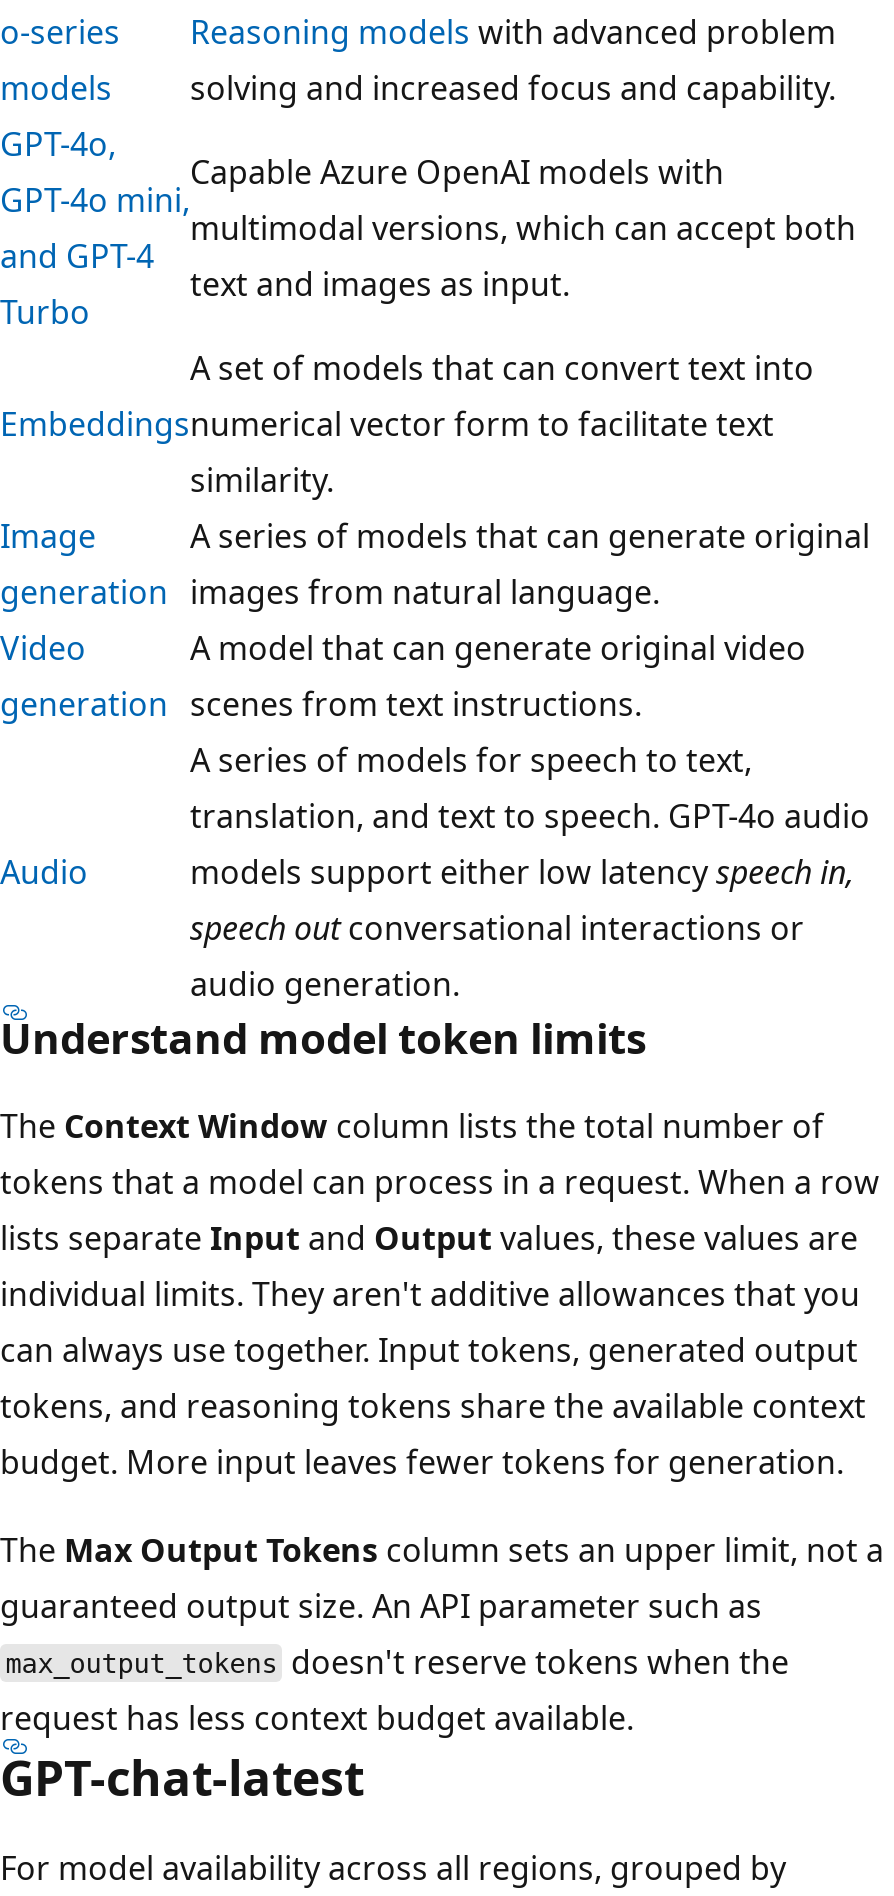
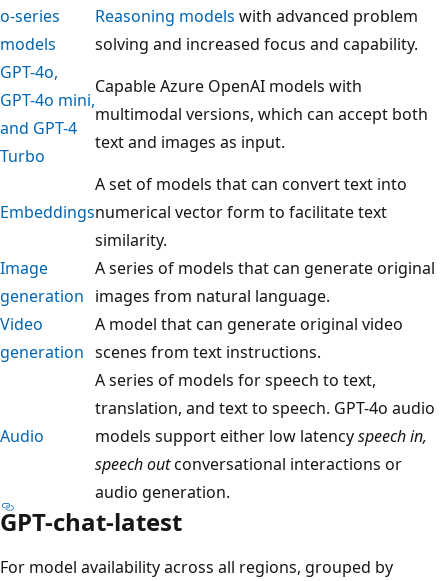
[0,1009,884,1739] Understand model token limits | The Context Window column lists the total number of | tokens that a model can process in a request. When a row | lists separate Input and Output values, these values are | individual limits. They aren't additive allowances that you | can always use together. Input tokens, generated output | tokens, and reasoning tokens share the available context | budget. More input leaves fewer tokens for generation. | The Max Output Tokens column sets an upper limit, not a | guaranteed output size. An API parameter such as | max_output_tokens doesn't reserve tokens when the | request has less context budget available. -> none

